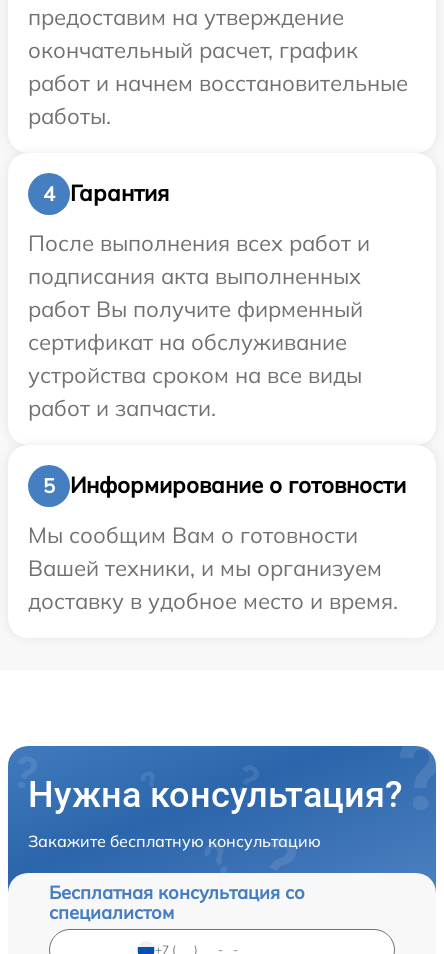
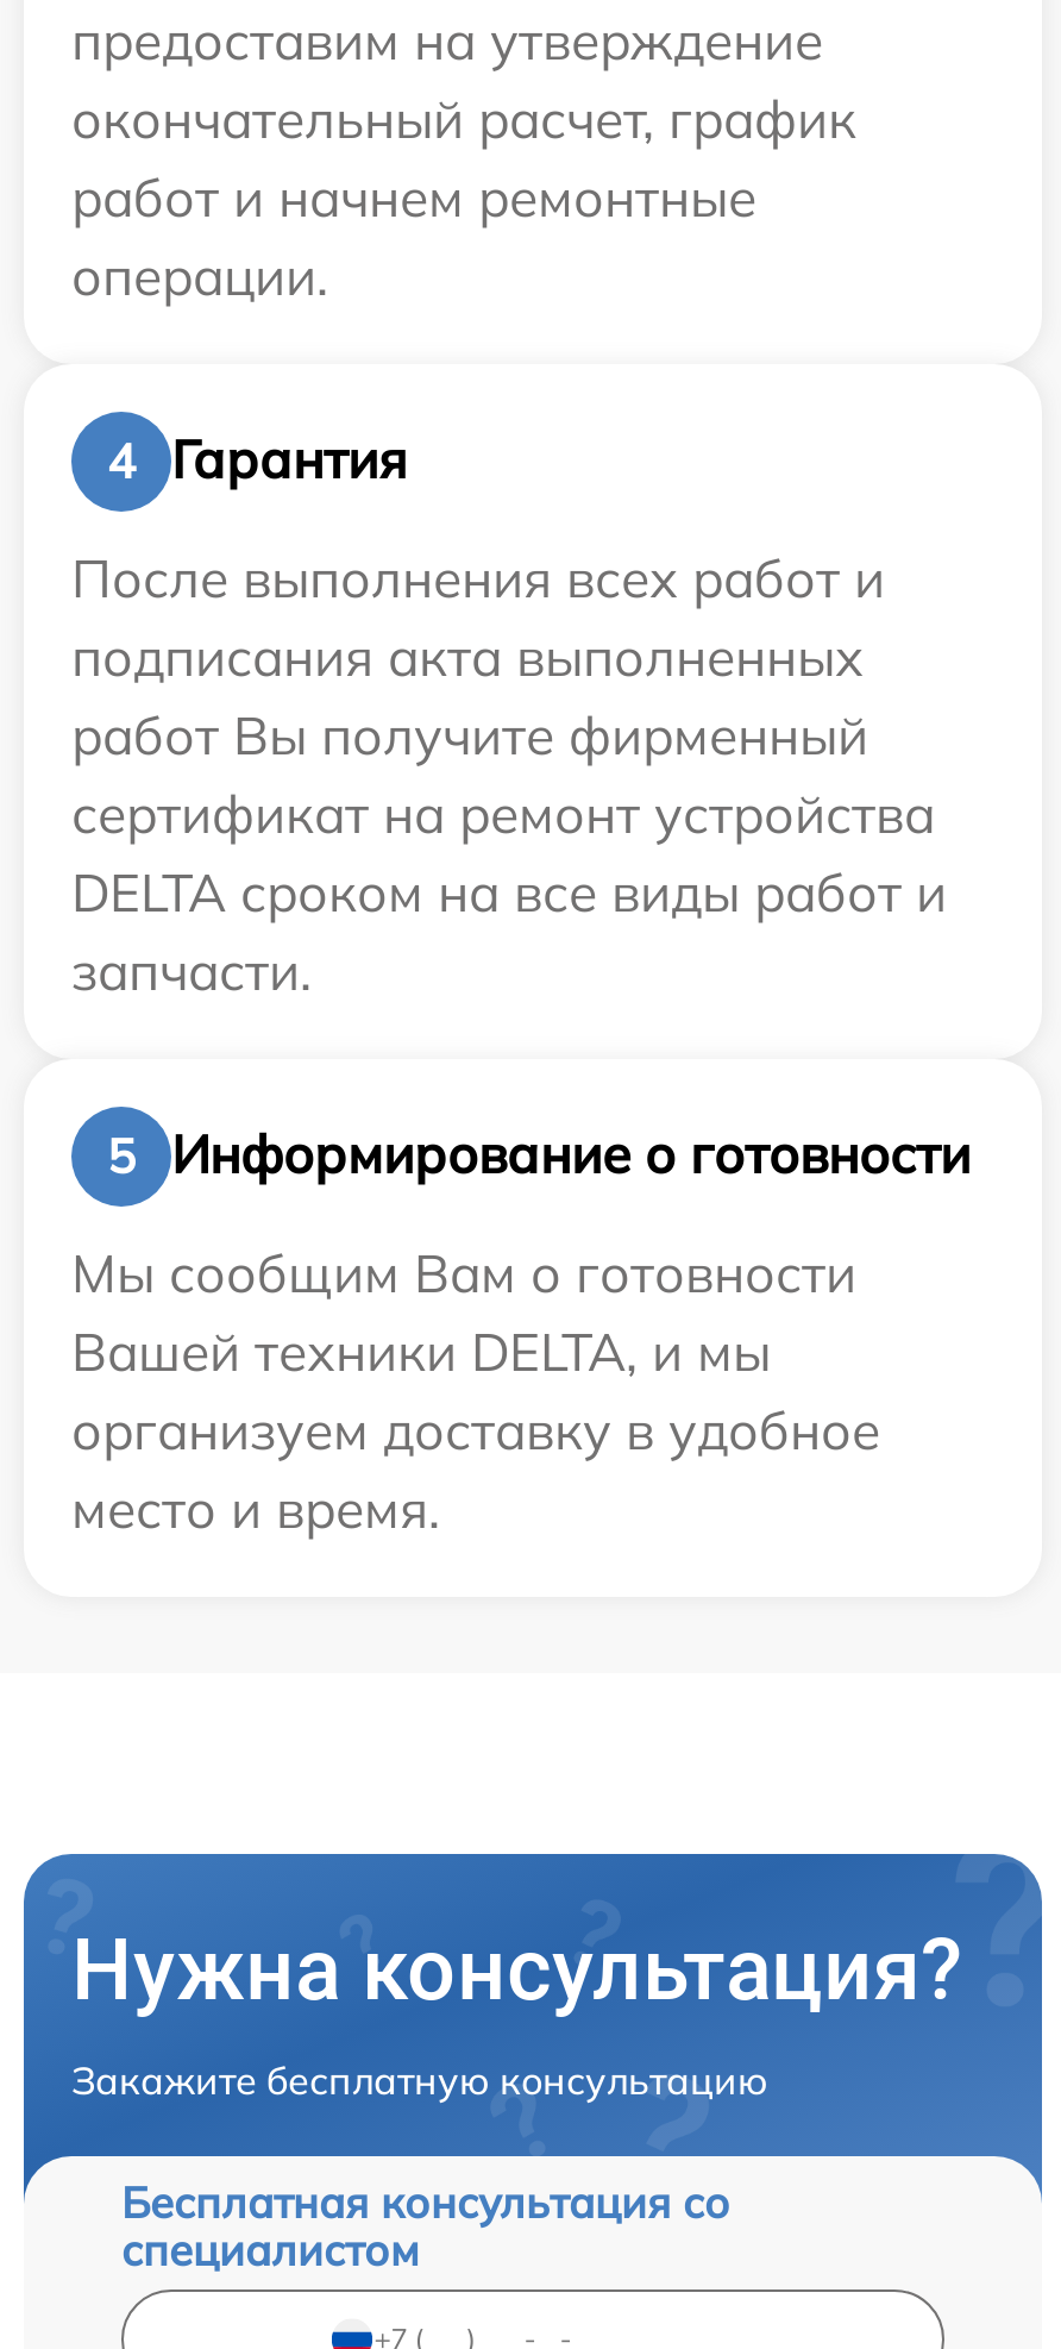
[28,69,408,130] работ и начнем восстановительные | работы. -> [71,164,756,309] работ и начнем ремонтные | операции.
[28,328,362,422] сертификат на обслуживание | устройства сроком на все виды | работ и запчасти. -> [71,781,947,1004] сертификат на ремонт устройства | DELTA сроком на все виды работ и | запчасти.
[28,554,398,615] Вашей техники, и мы организуем | доставку в удобное место и время. -> [71,1318,880,1542] Вашей техники DELTA, и мы | организуем доставку в удобное | место и время.

